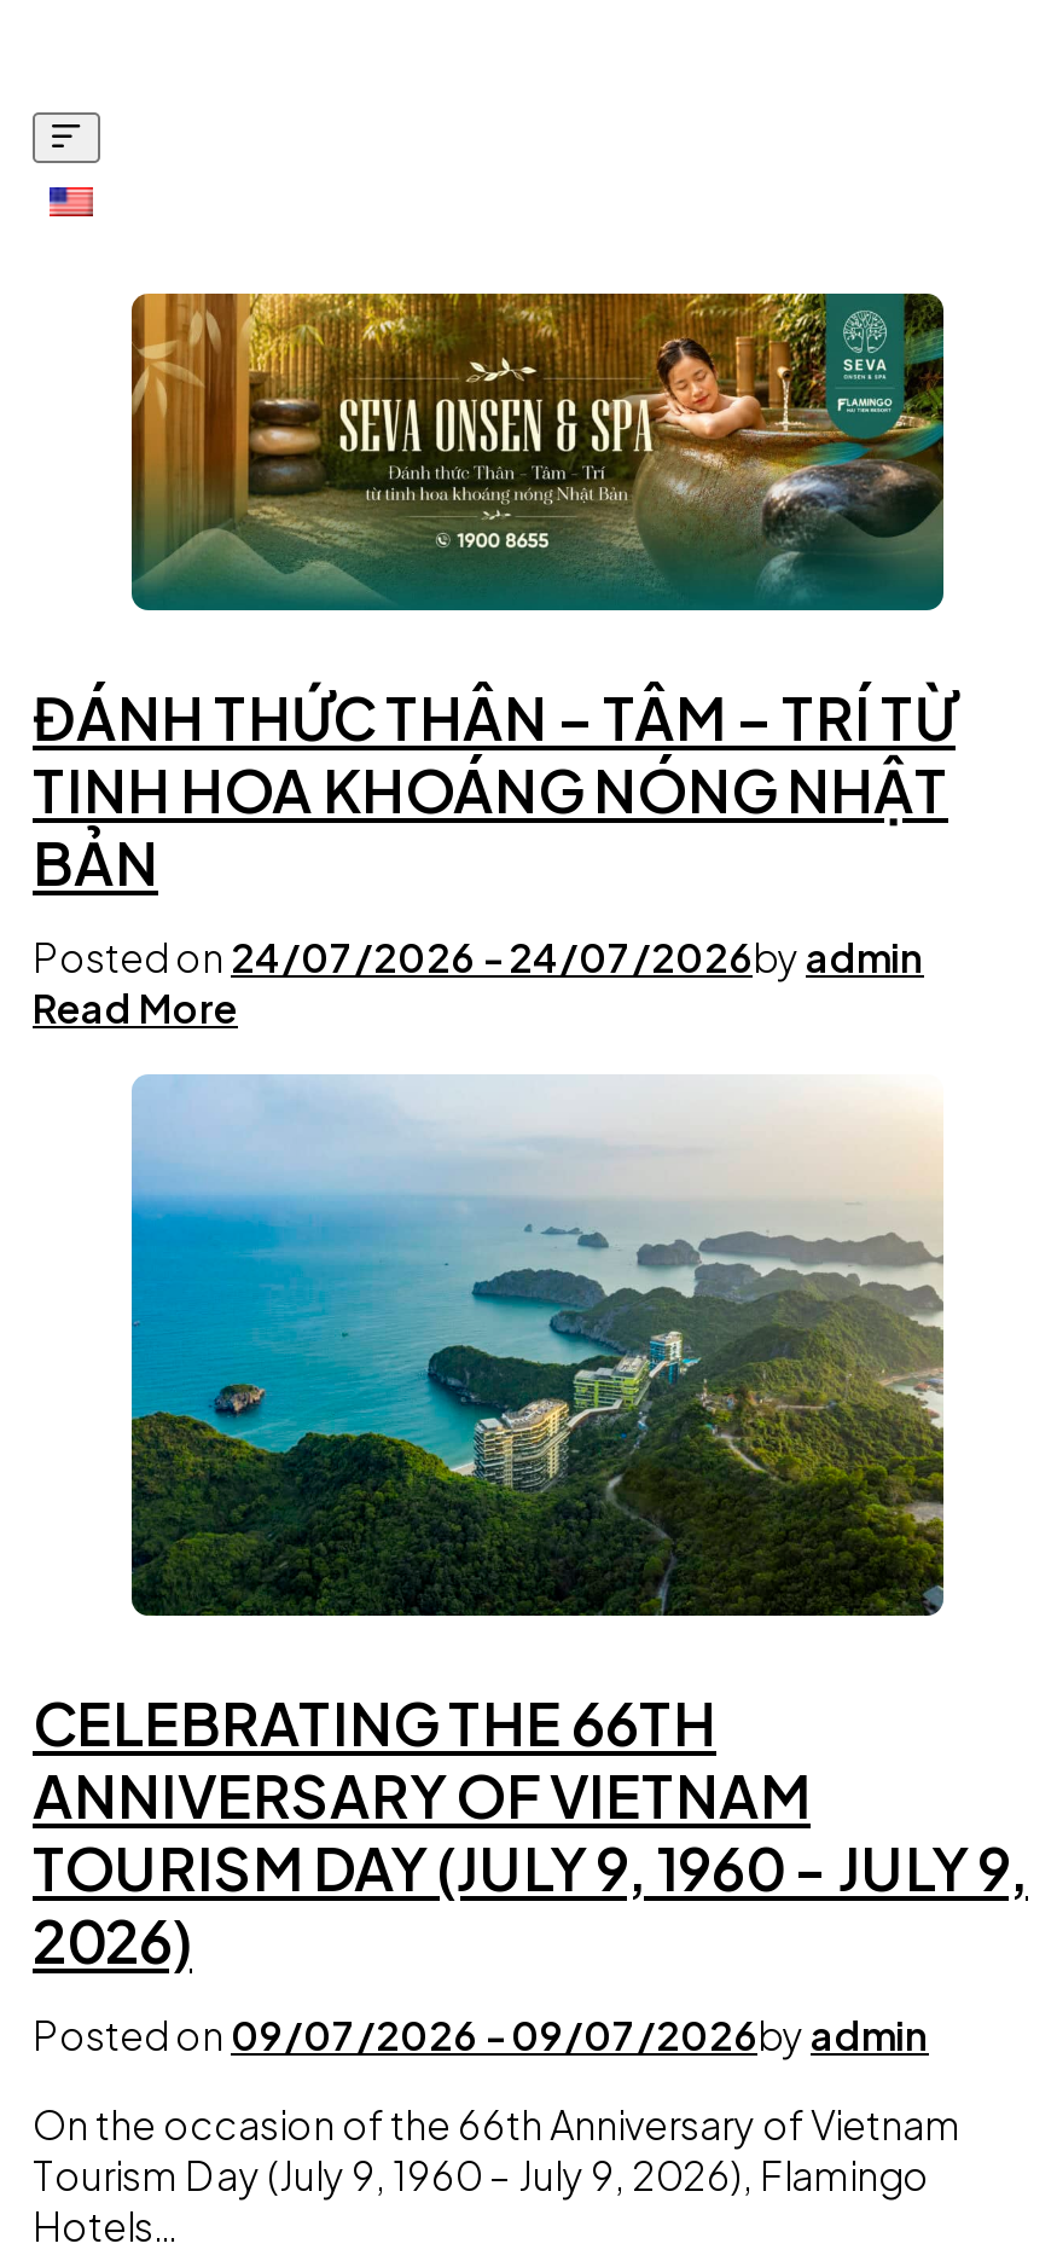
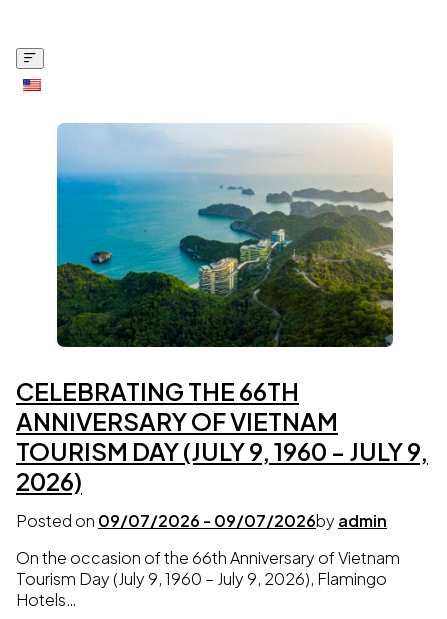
[33,291,956,1033] [image] | ĐÁNH THỨC THÂN – TÂM – TRÍ TỪ | TINH HOA KHOÁNG NÓNG NHẬT | BẢN | Posted on 24/07/2026 - 24/07/2026by admin | Read More -> none

